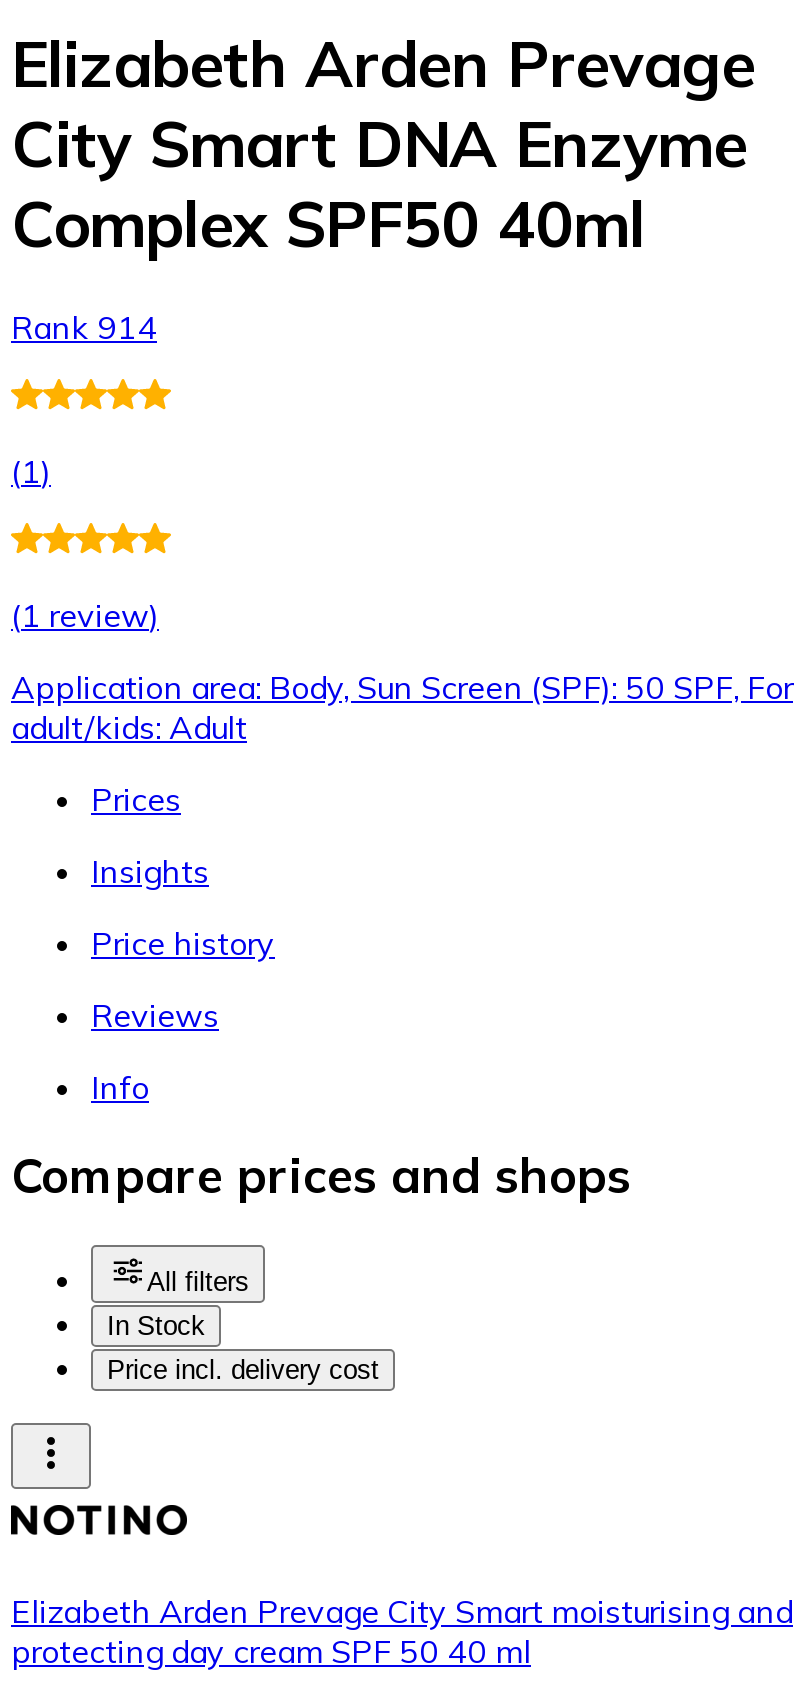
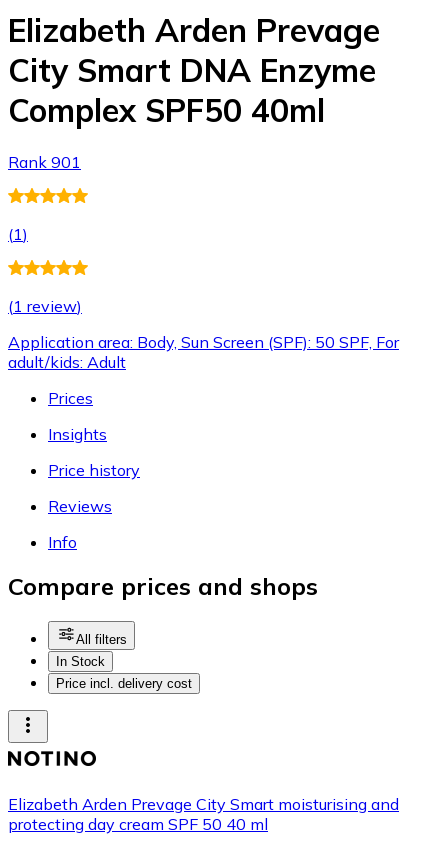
[11,306,157,346] Rank 914 -> [8,151,81,171] Rank 901

